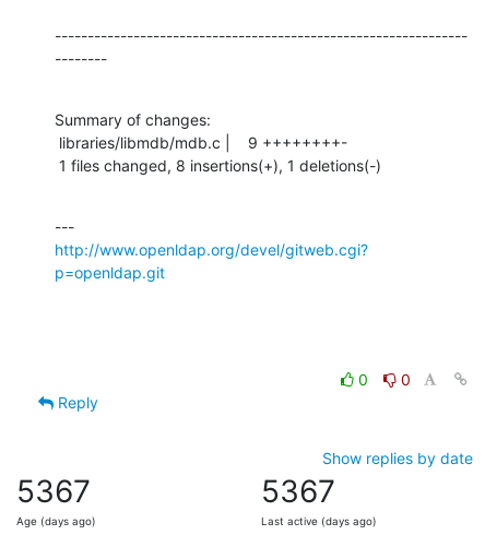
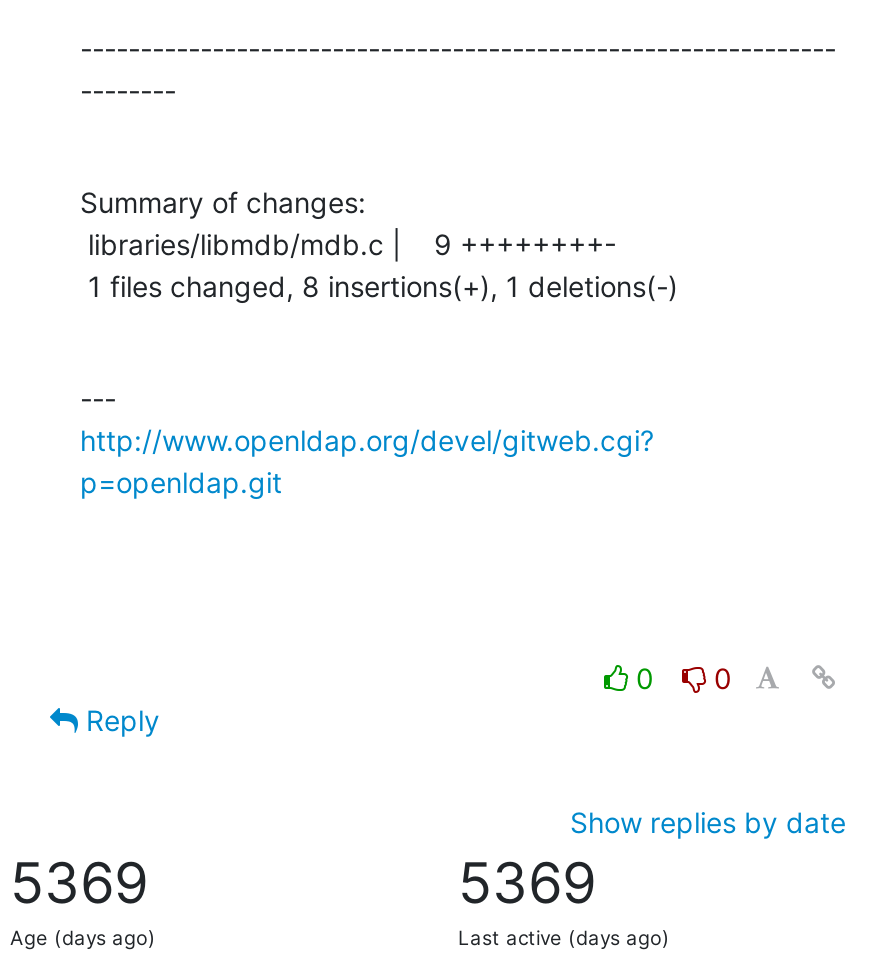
[16,473,91,510] 5367 -> [10,849,148,917] 5369
[261,473,335,510] 5367 -> [458,849,596,917] 5369

